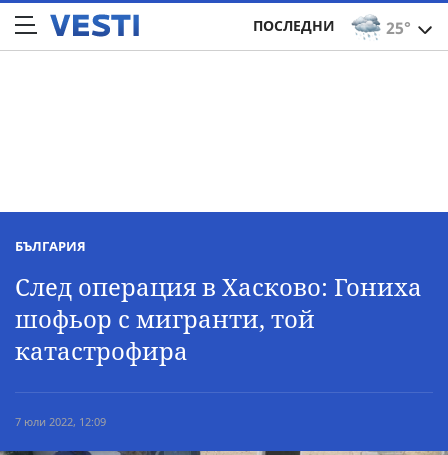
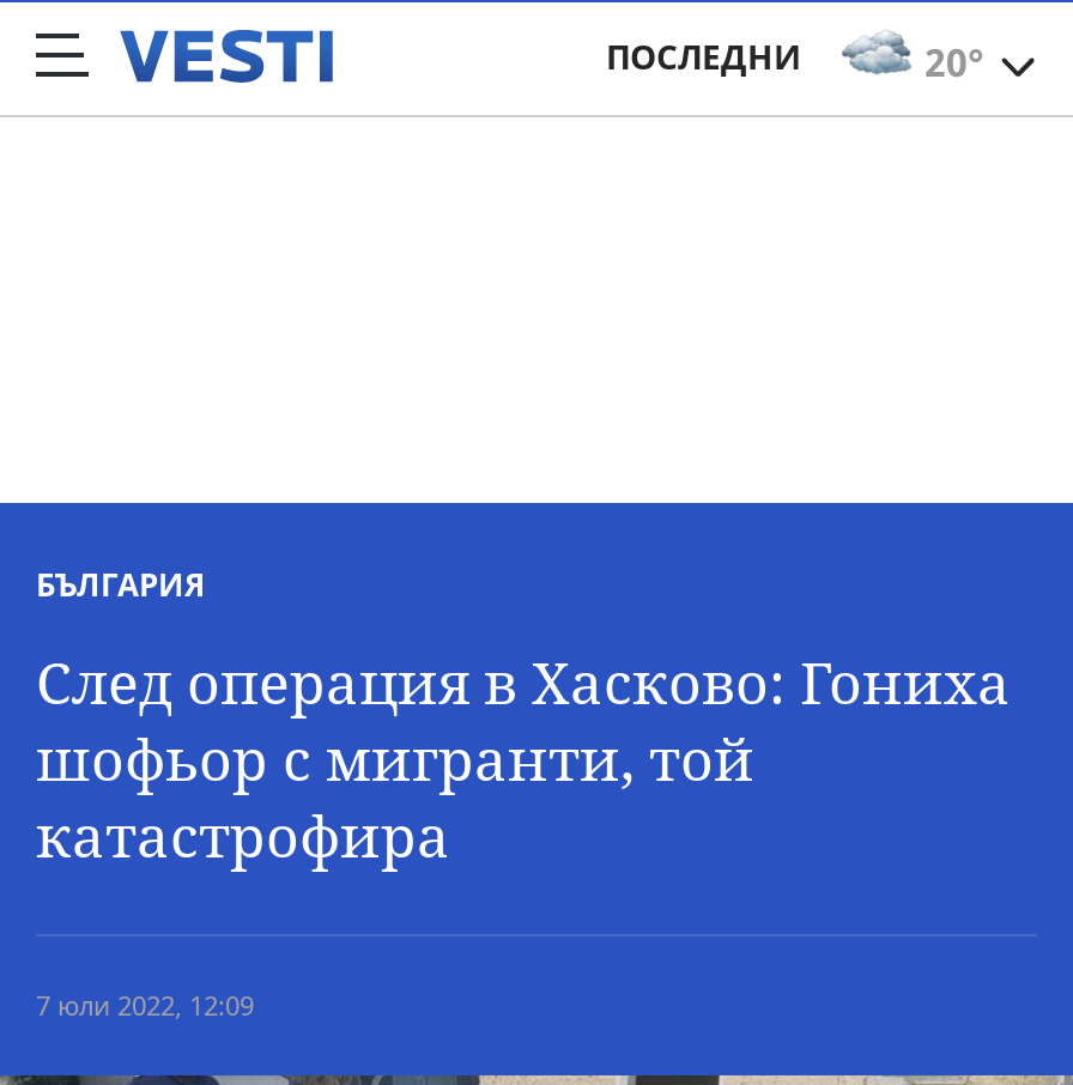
[386,17,411,39] 25° -> [925,35,984,88] 20°

